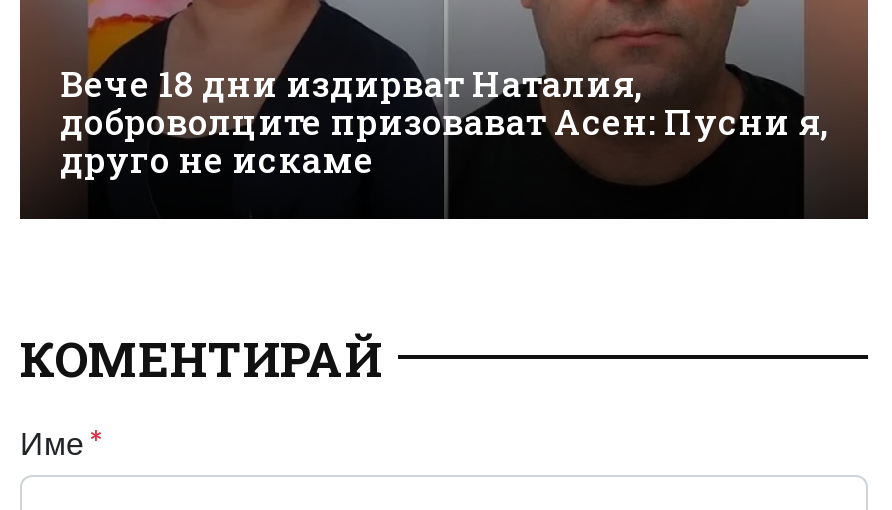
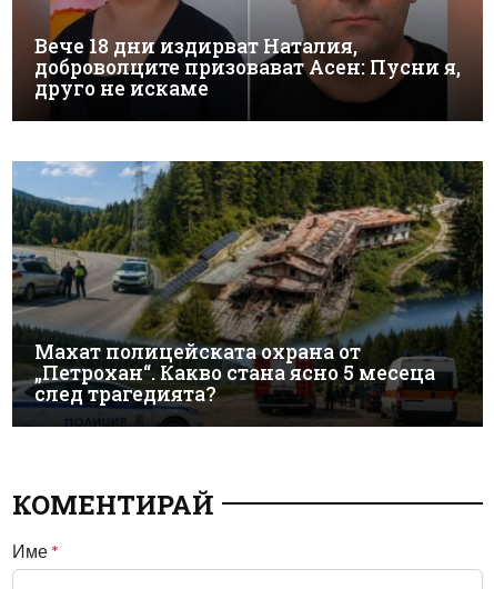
none -> [11,160,484,428] [image] | Махат полицейската охрана от | „Петрохан“. Какво стана ясно 5 месеца | след трагедията?

